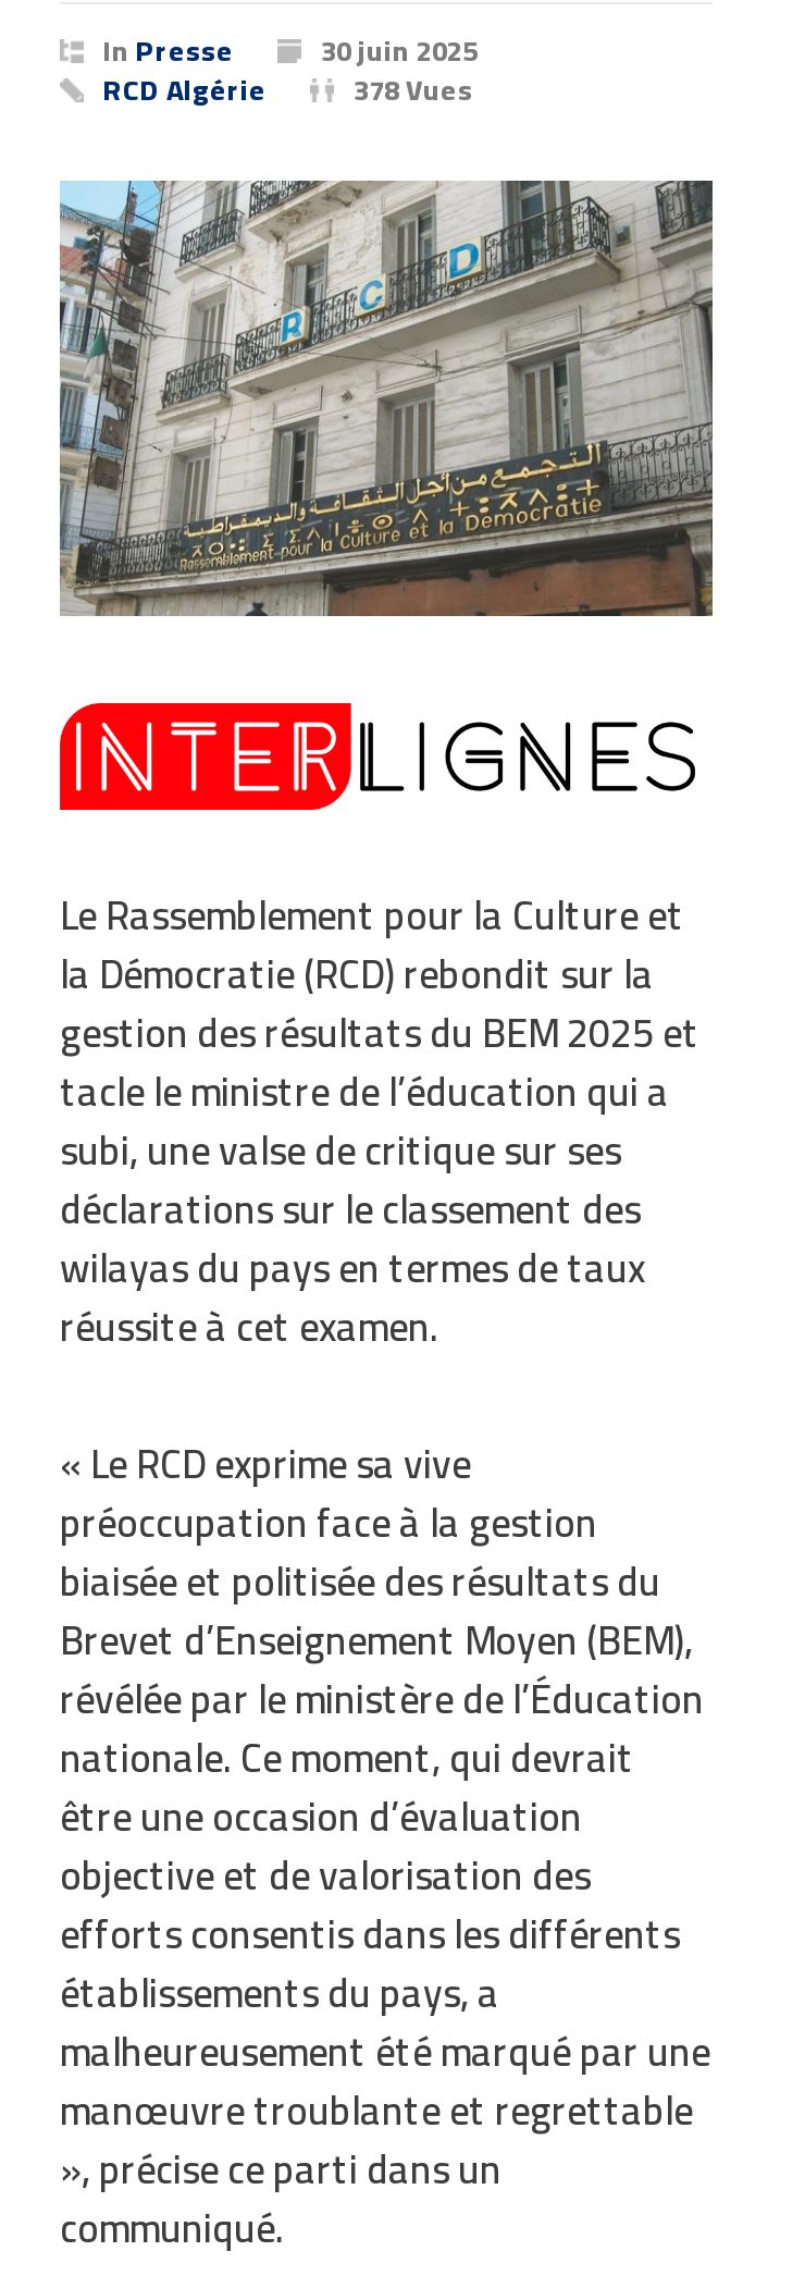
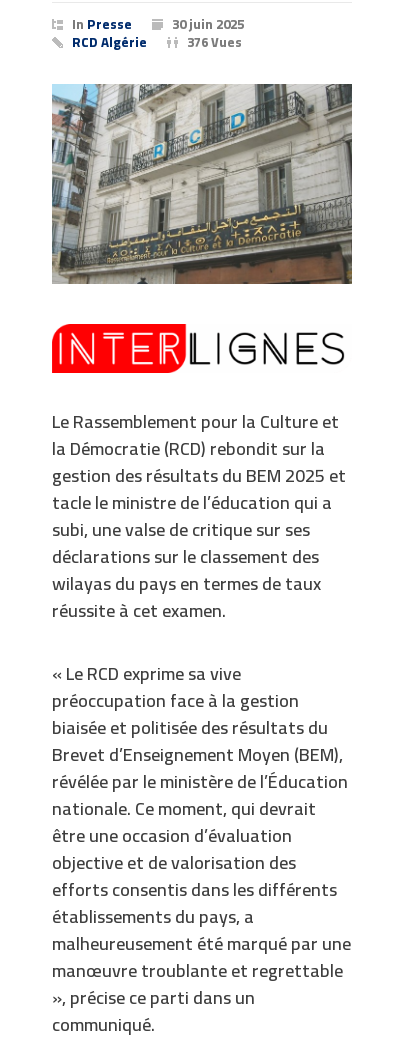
[103,64,473,116] RCD Algérie 378 Vues -> [72,30,242,54] RCD Algérie 376 Vues

